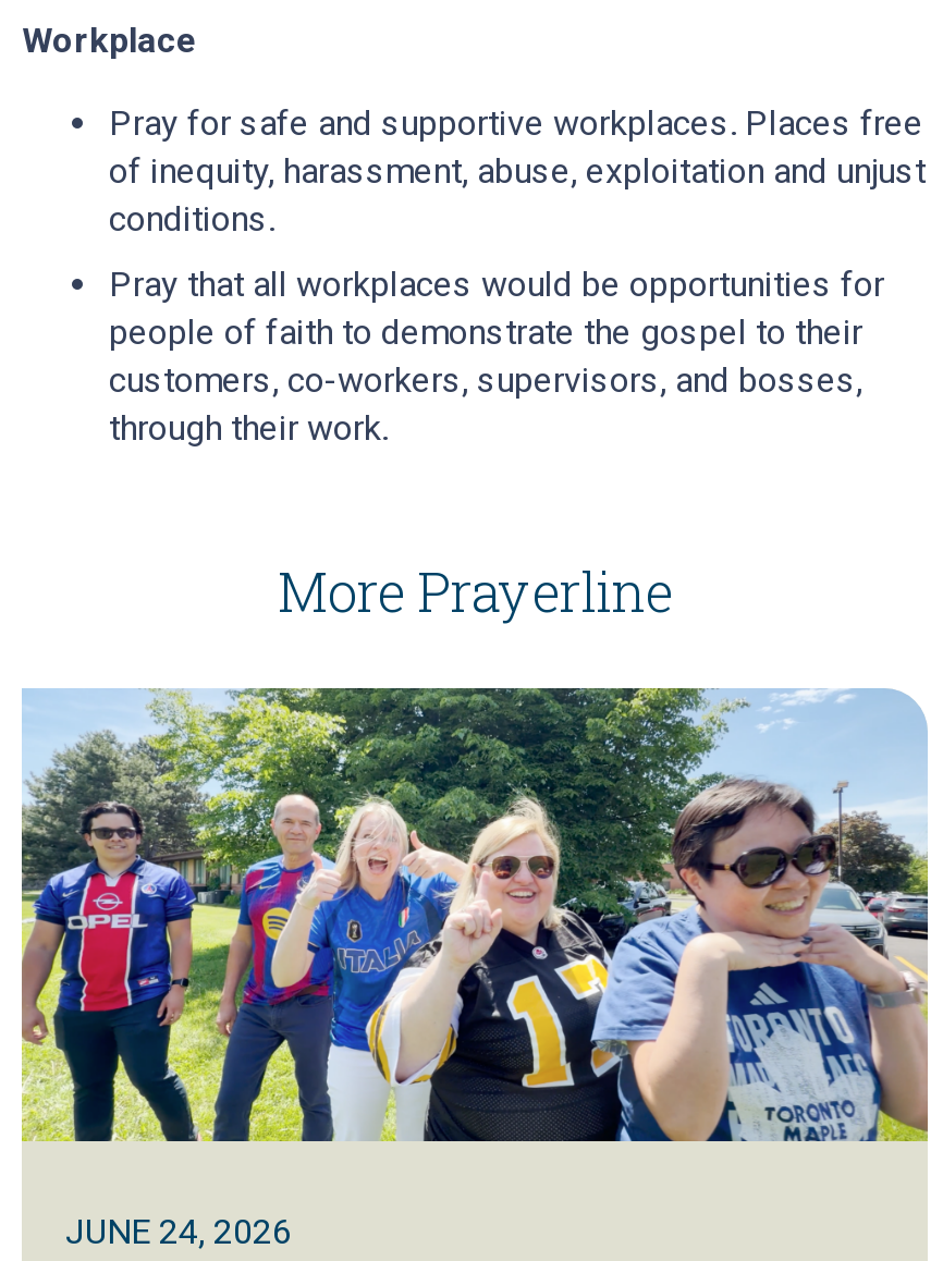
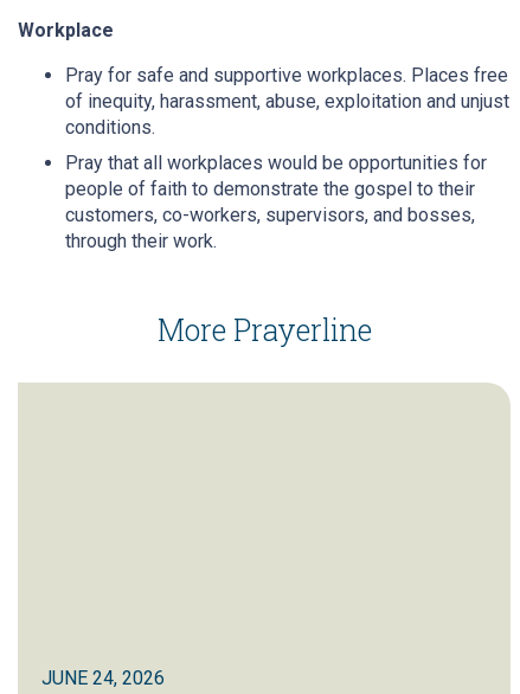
[20,686,930,1143] [image] -> none

